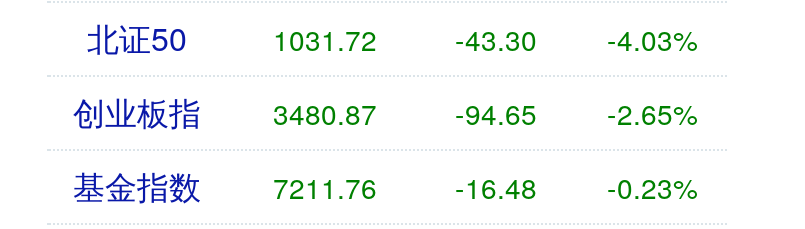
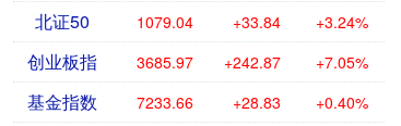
[273,20,377,60] 1031.72 -> [137,11,193,32] 1079.04
[455,20,537,60] -43.30 -> [233,11,281,32] +33.84
[607,20,697,60] -4.03% -> [316,11,368,32] +3.24%
[273,94,377,134] 3480.87 -> [137,51,193,73] 3685.97
[455,94,537,134] -94.65 -> [224,51,281,73] +242.87
[607,94,697,134] -2.65% -> [316,51,368,73] +7.05%
[273,168,377,208] 7211.76 -> [137,91,193,113] 7233.66
[455,168,537,208] -16.48 -> [233,91,281,113] +28.83
[607,168,697,208] -0.23% -> [316,91,368,113] +0.40%

